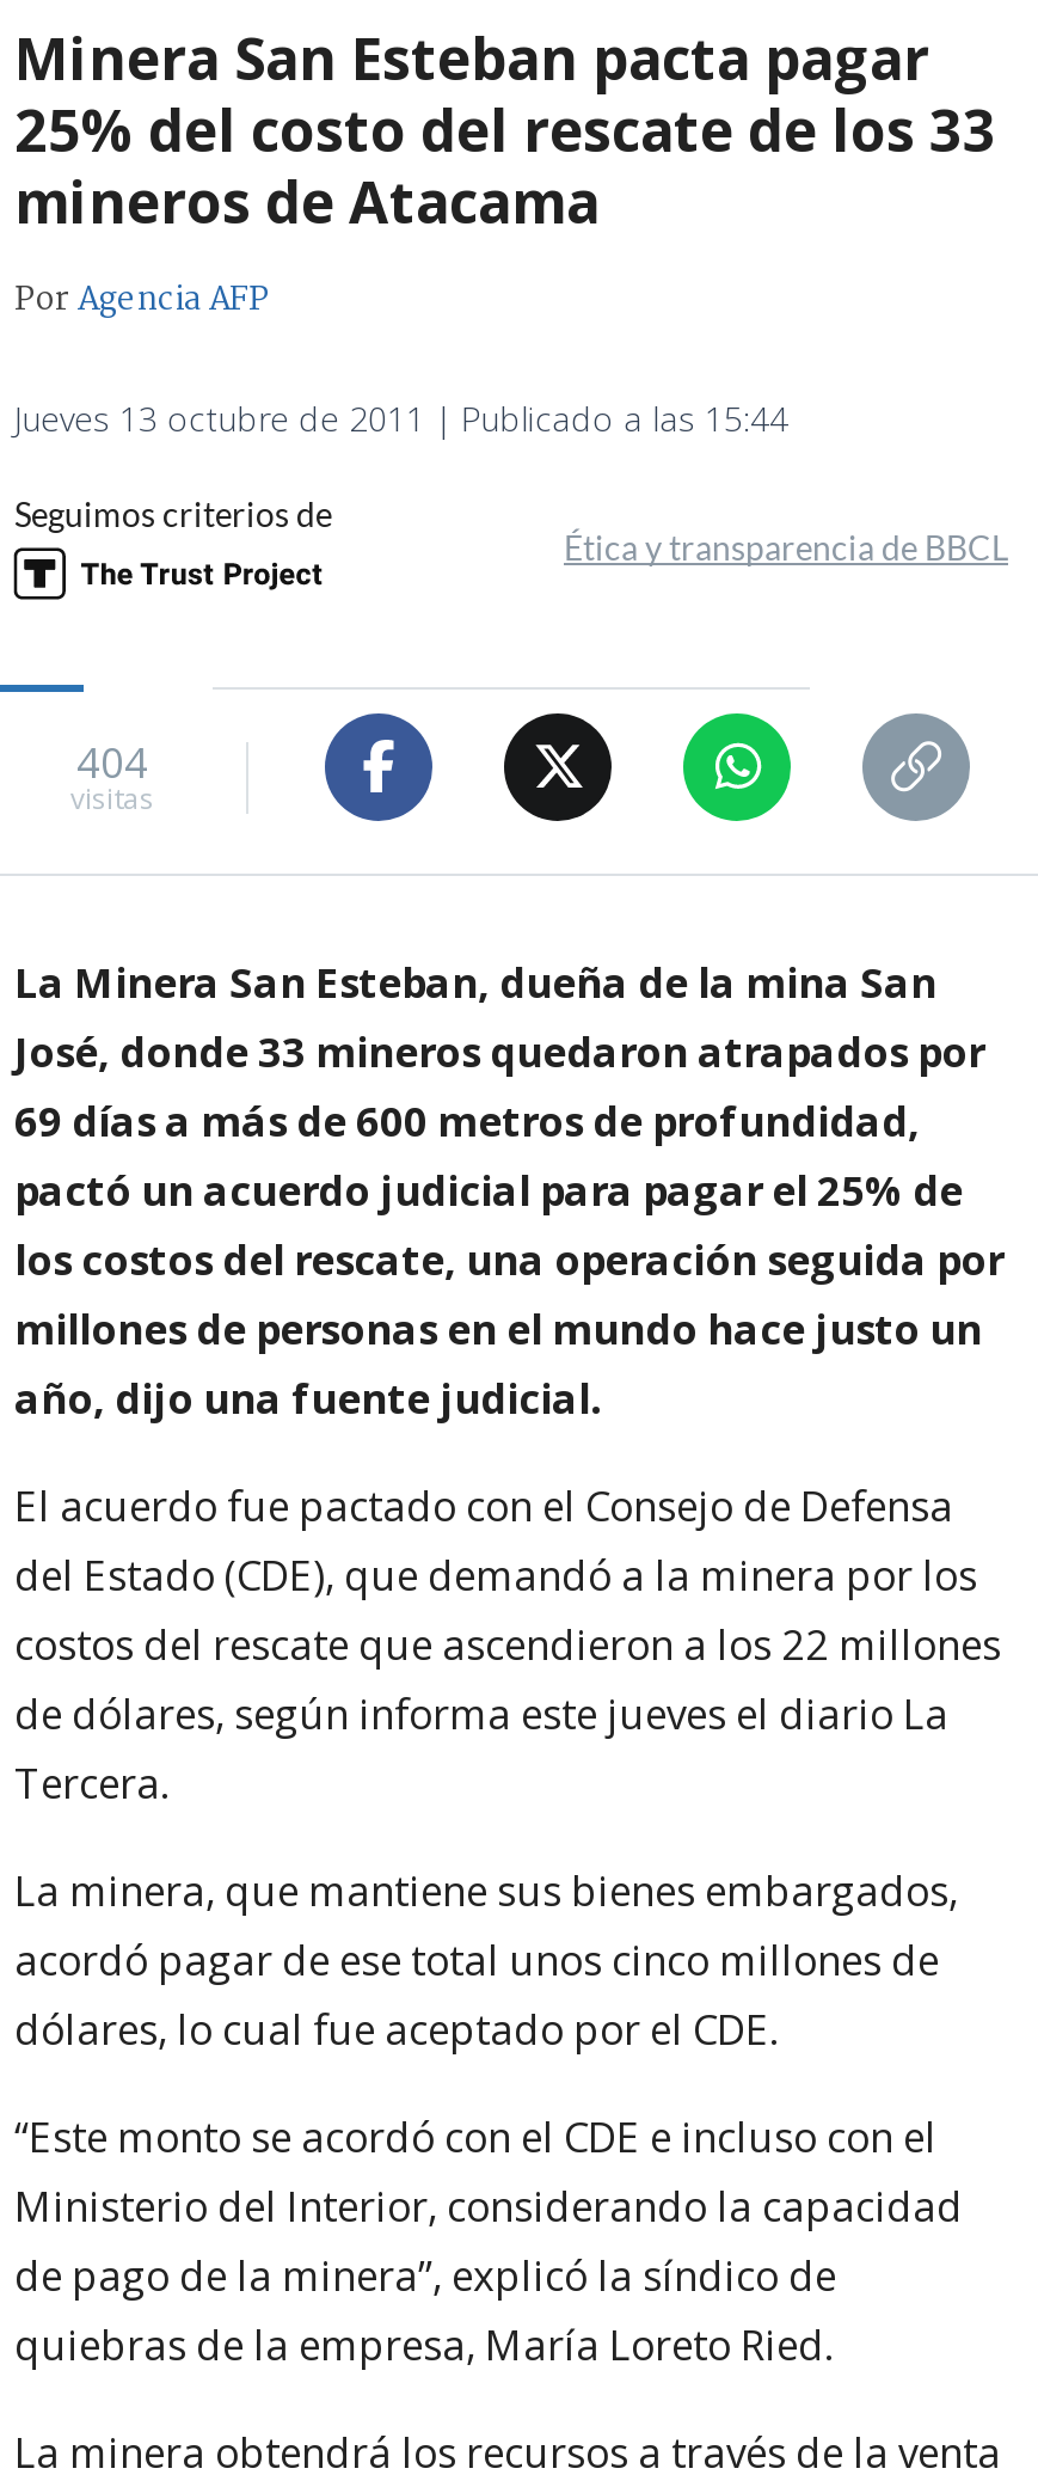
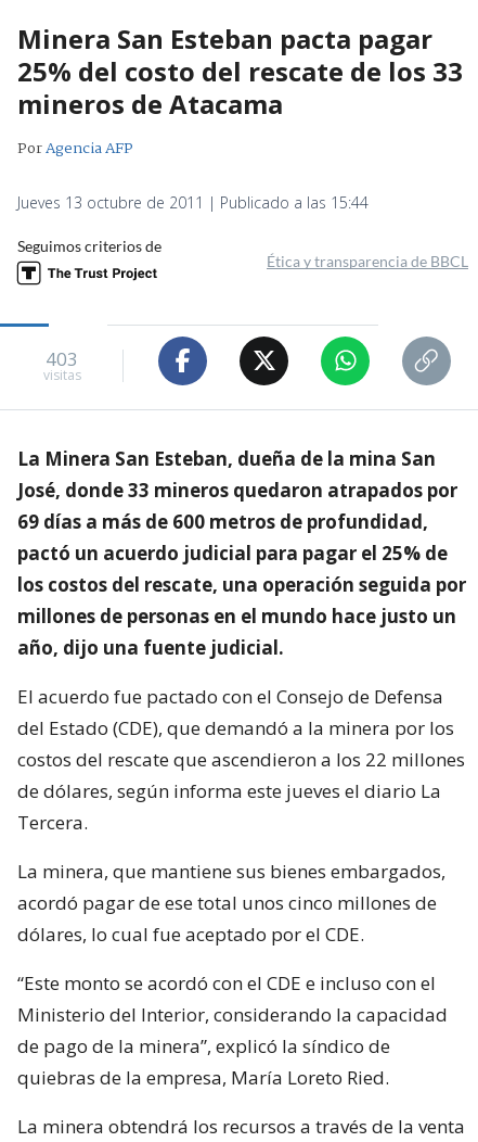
[76,736,148,791] 404 -> [46,347,78,372] 403

